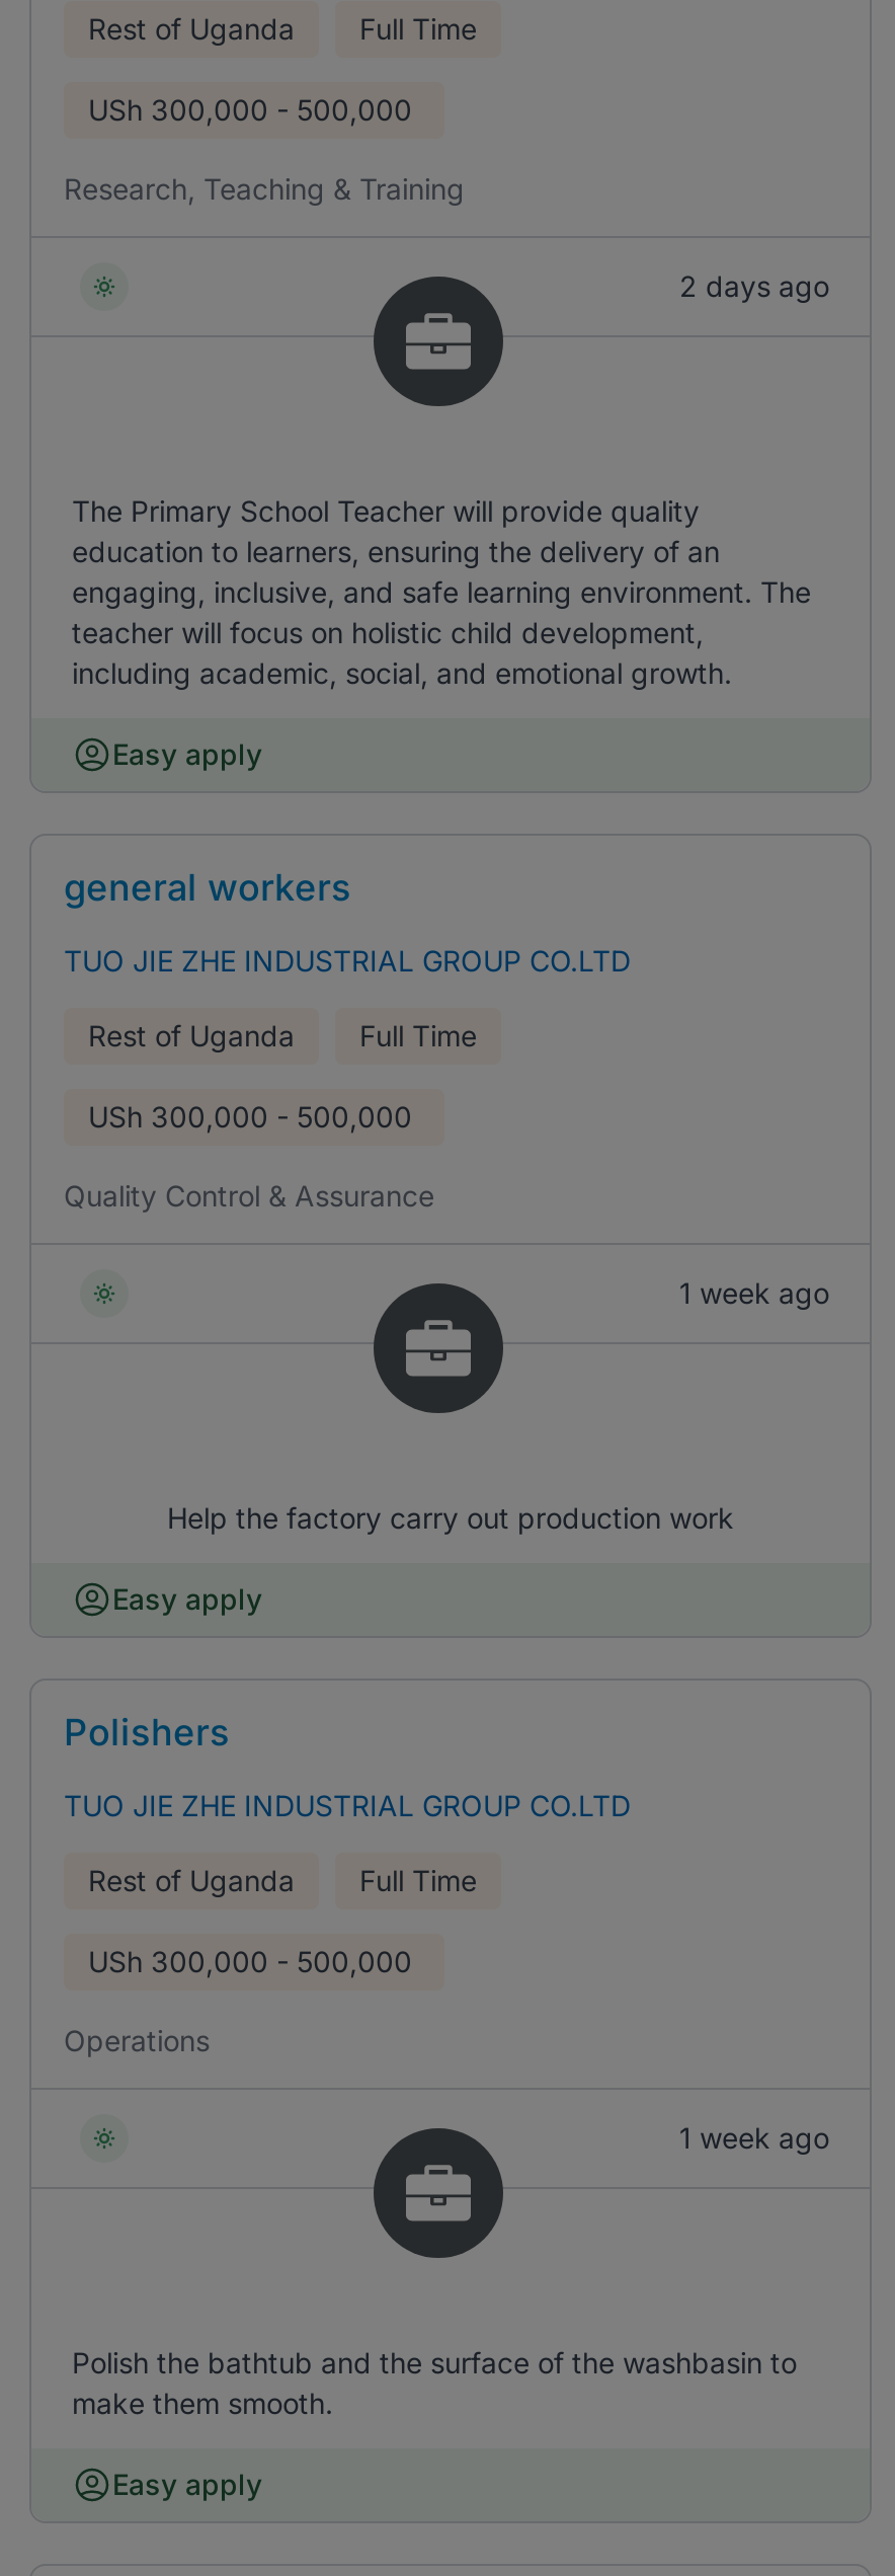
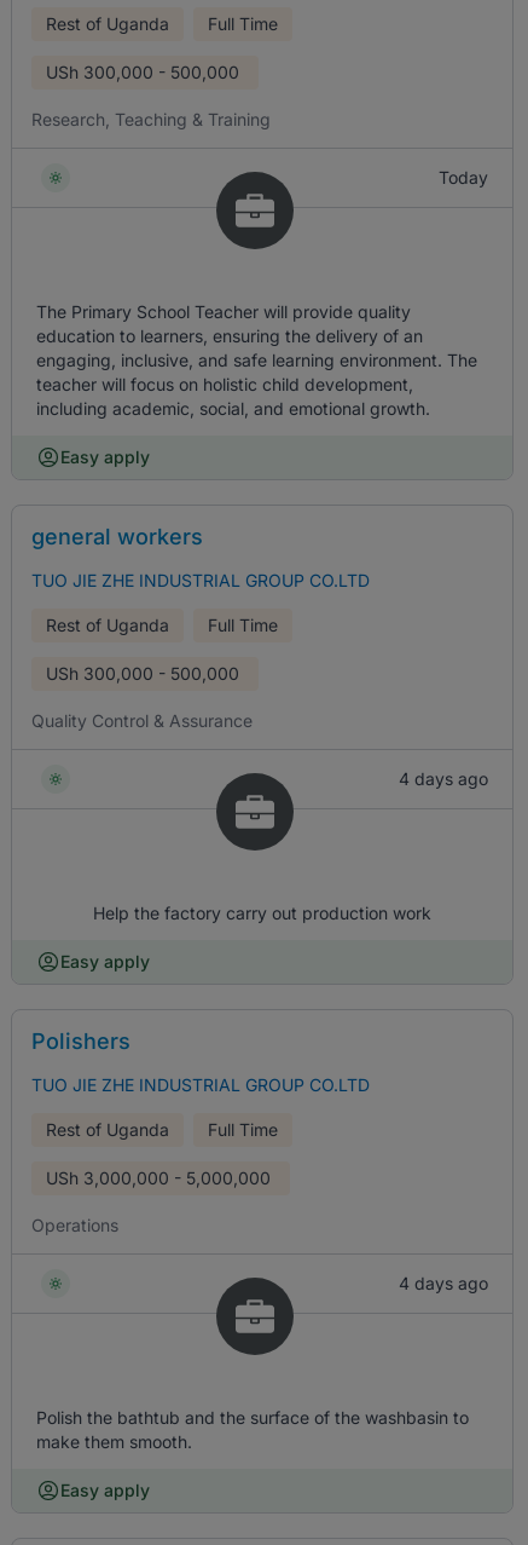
[679,268,829,303] 2 days ago -> [439,167,488,188] Today
[679,1275,829,1310] 1 week ago -> [399,768,488,789] 4 days ago
[88,1944,412,1978] USh 300,000 - 500,000 -> [46,1168,271,1188] USh 3,000,000 - 5,000,000
[679,2120,829,2155] 1 week ago -> [399,1273,488,1293] 4 days ago

